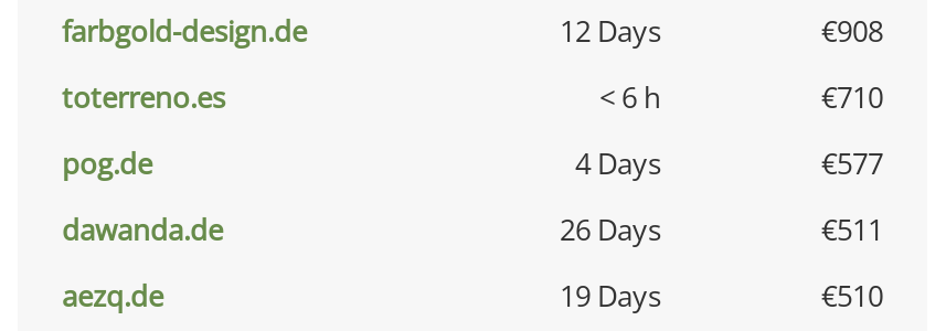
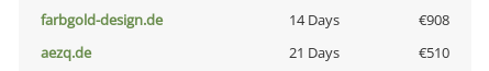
[560,11,661,51] 12 Days -> [288,10,339,29] 14 Days
[62,77,883,249] toterreno.es | < 6 h | €710 | pog.de | 4 Days | €577 | dawanda.de | 26 Days | €511 -> none
[560,276,661,316] 19 Days -> [288,43,339,62] 21 Days

